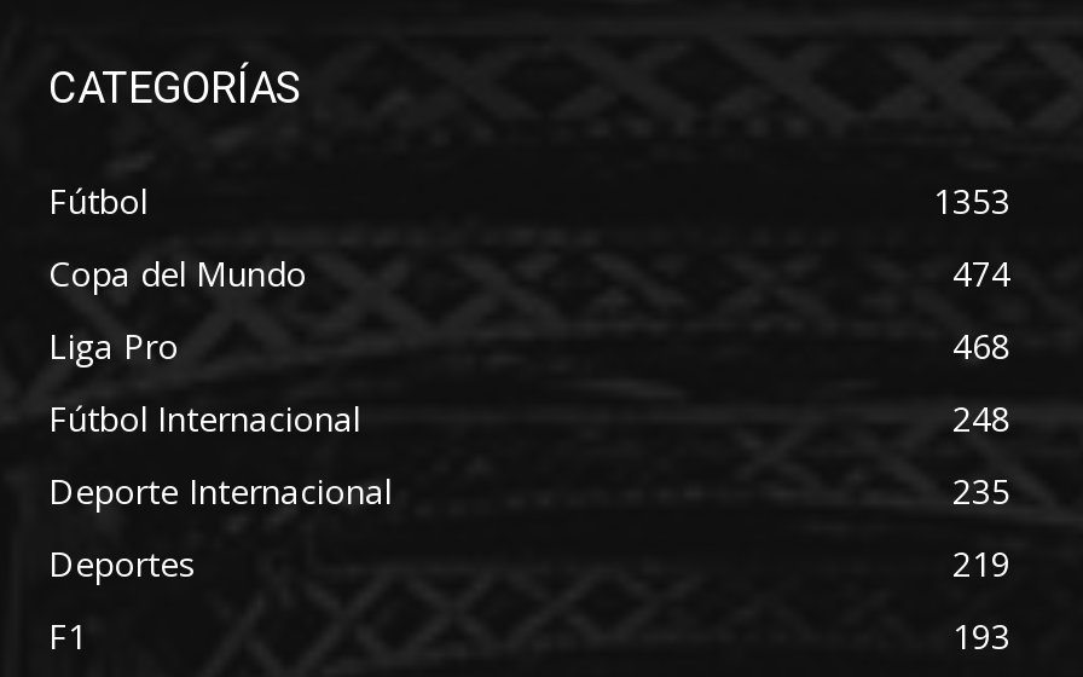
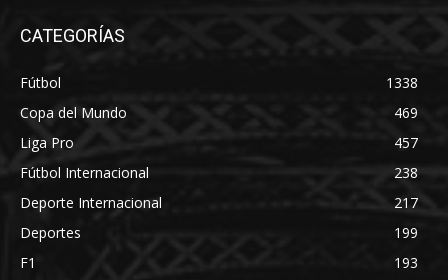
[933,178,1010,224] 1353 -> [386,73,418,92] 1338
[952,250,1010,296] 474 -> [394,103,418,122] 469
[952,323,1010,369] 468 -> [394,133,418,152] 457
[952,395,1010,441] 248 -> [394,163,418,182] 238
[952,468,1010,514] 235 -> [394,193,418,212] 217
[952,540,1010,586] 219 -> [394,223,418,242] 199

